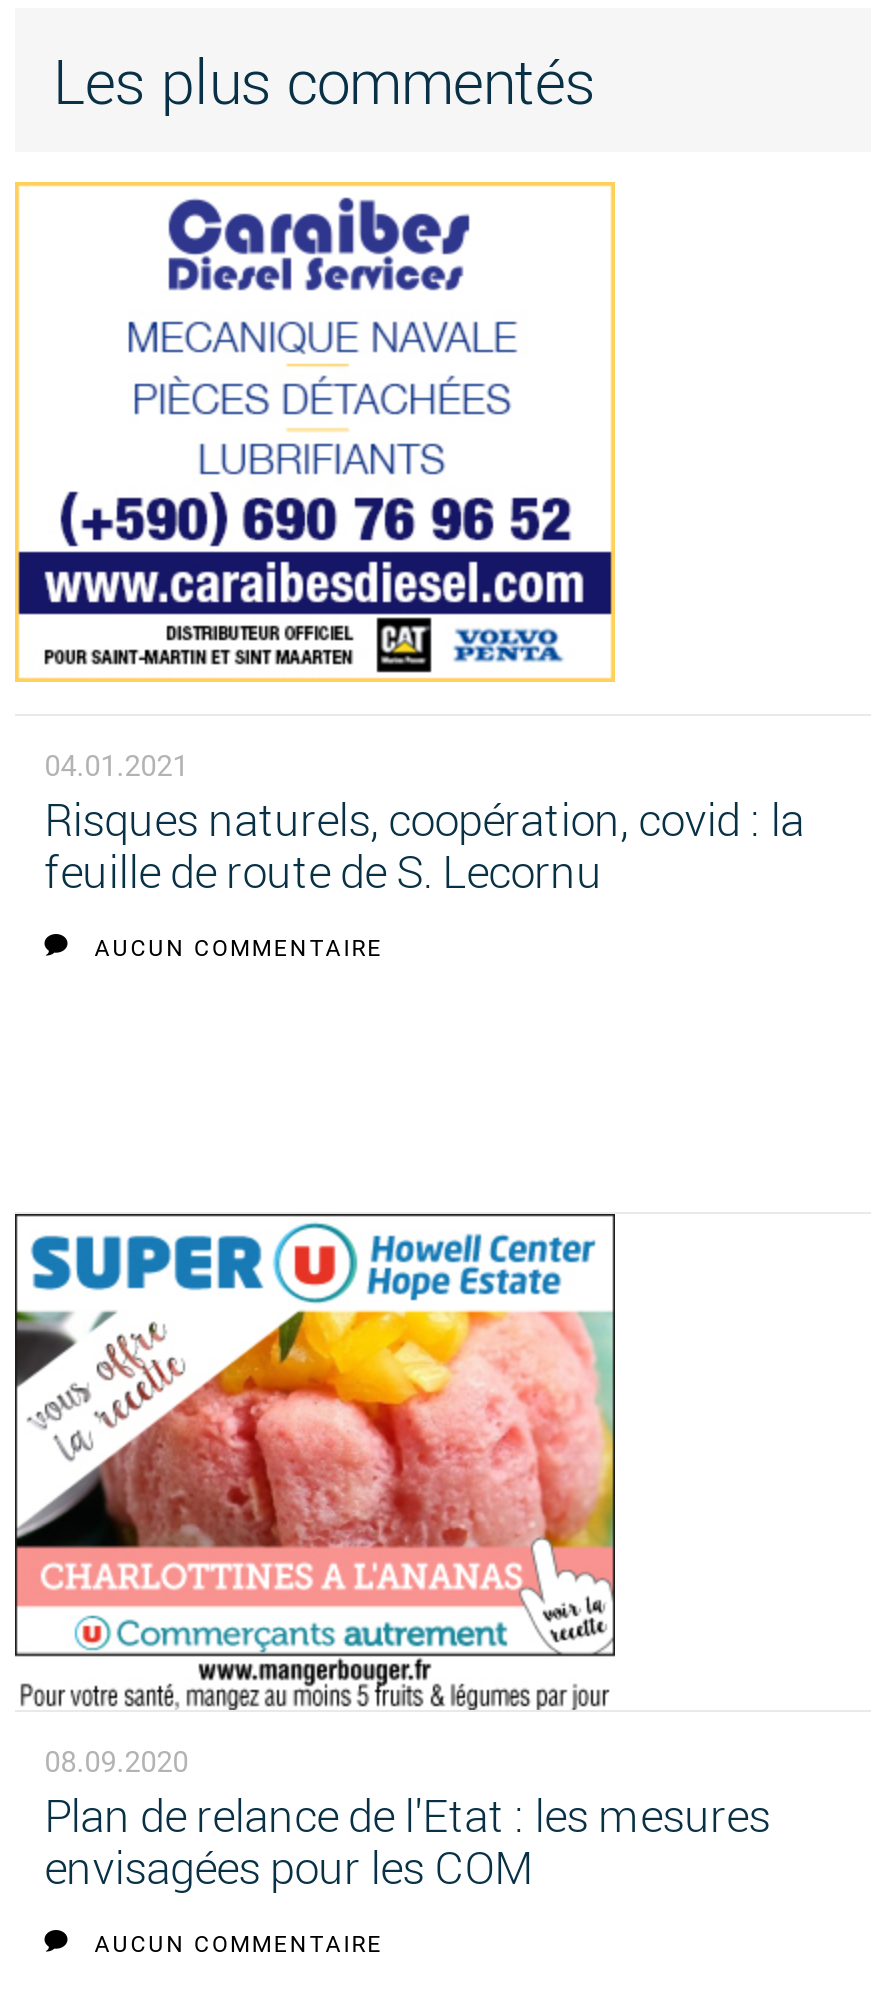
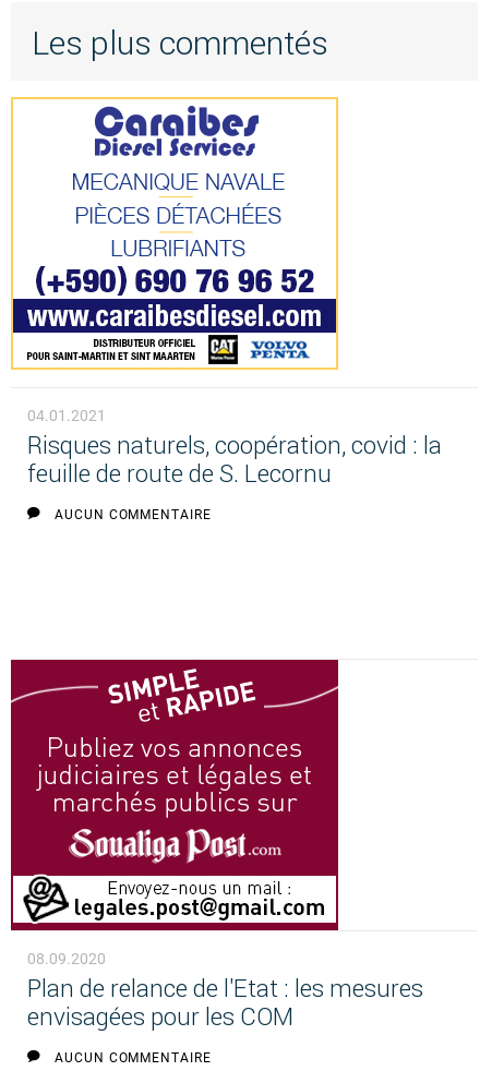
[13,1214,617,1712] [image] -> [10,660,339,931] [image]

